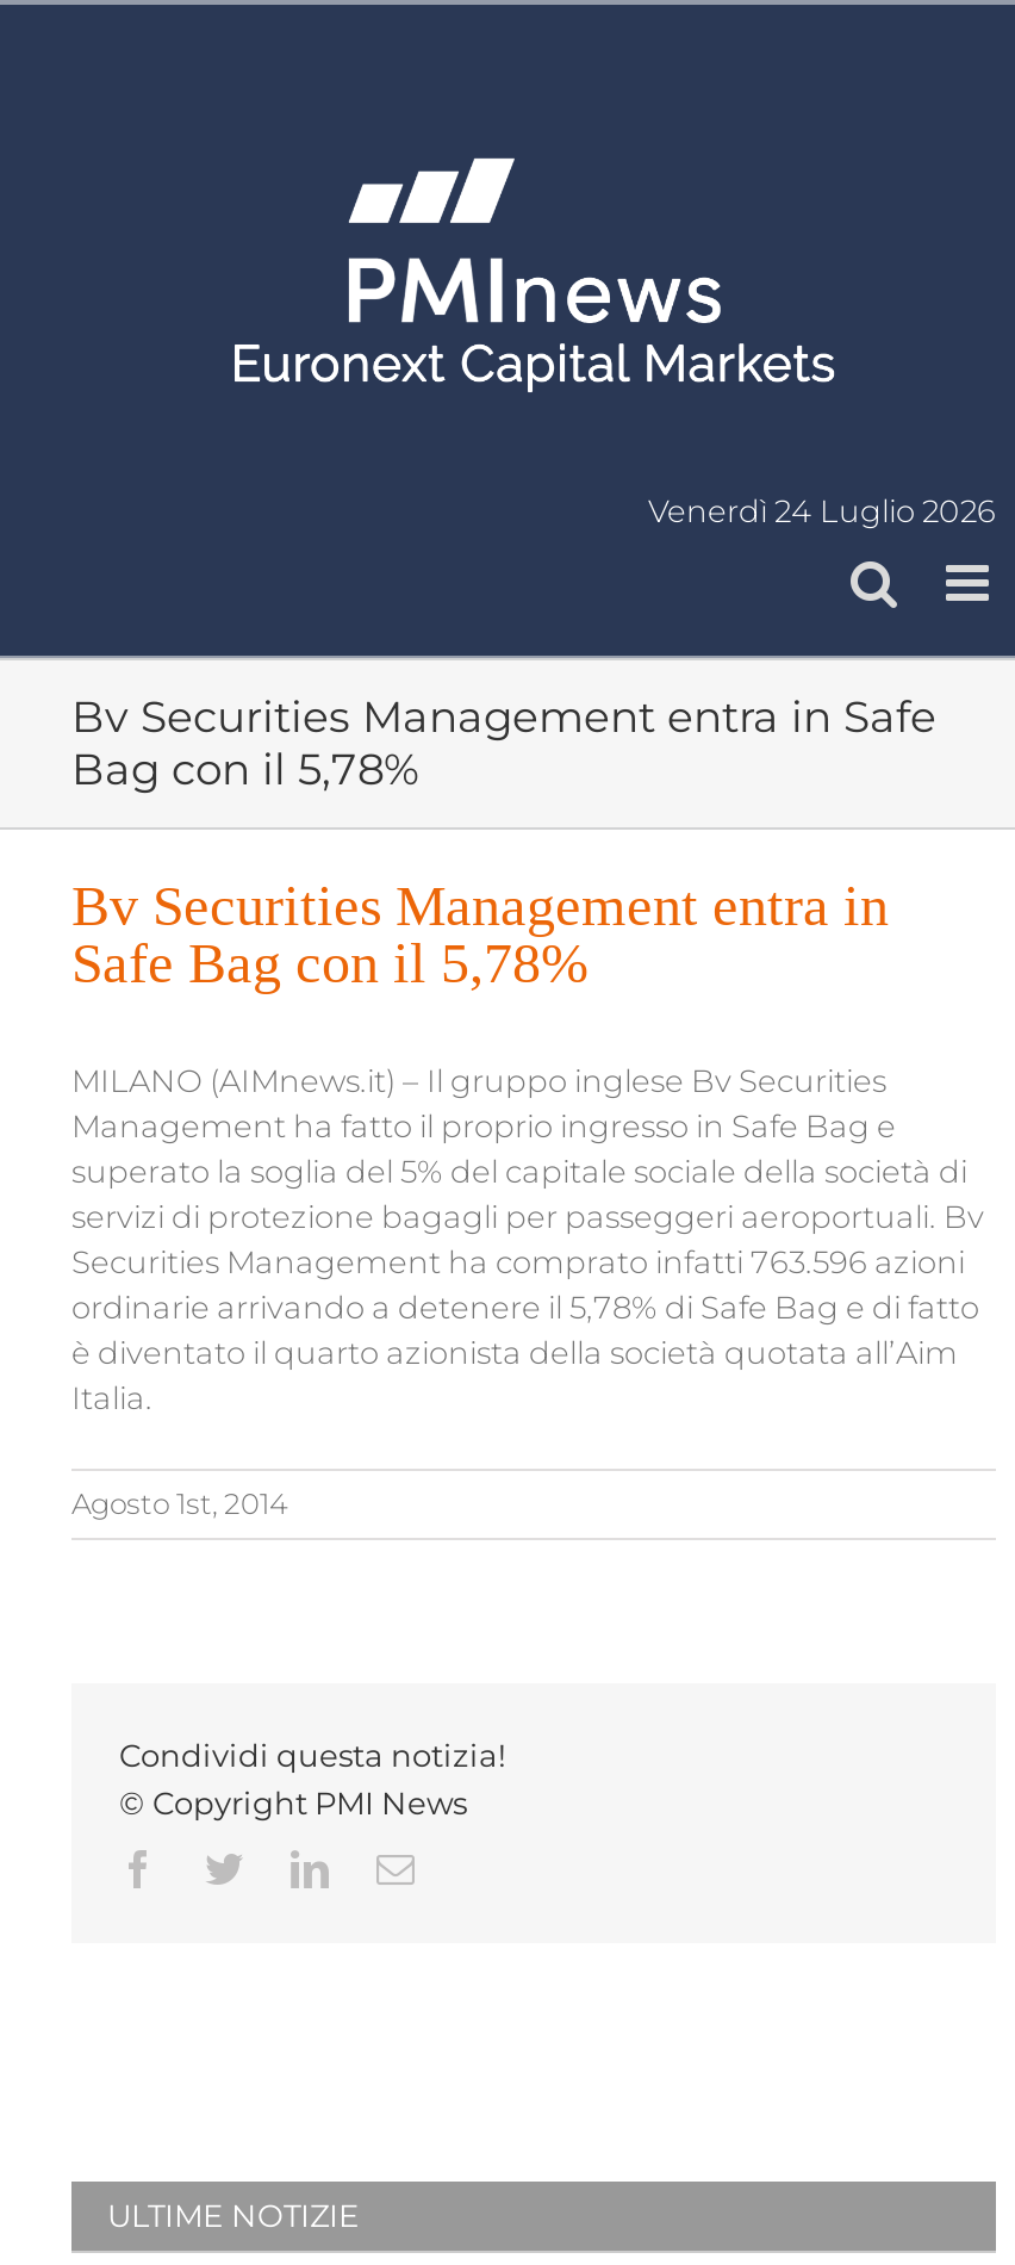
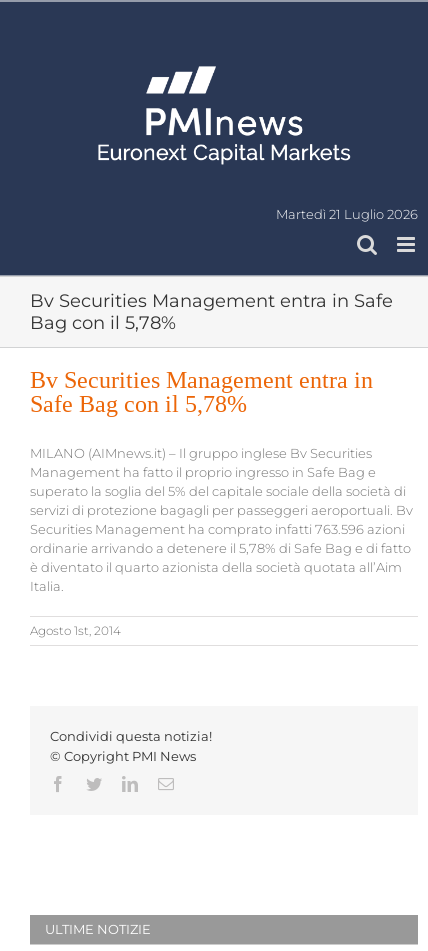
[648,494,996,529] Venerdì 24 Luglio 2026 -> [276,207,418,222] Martedì 21 Luglio 2026

